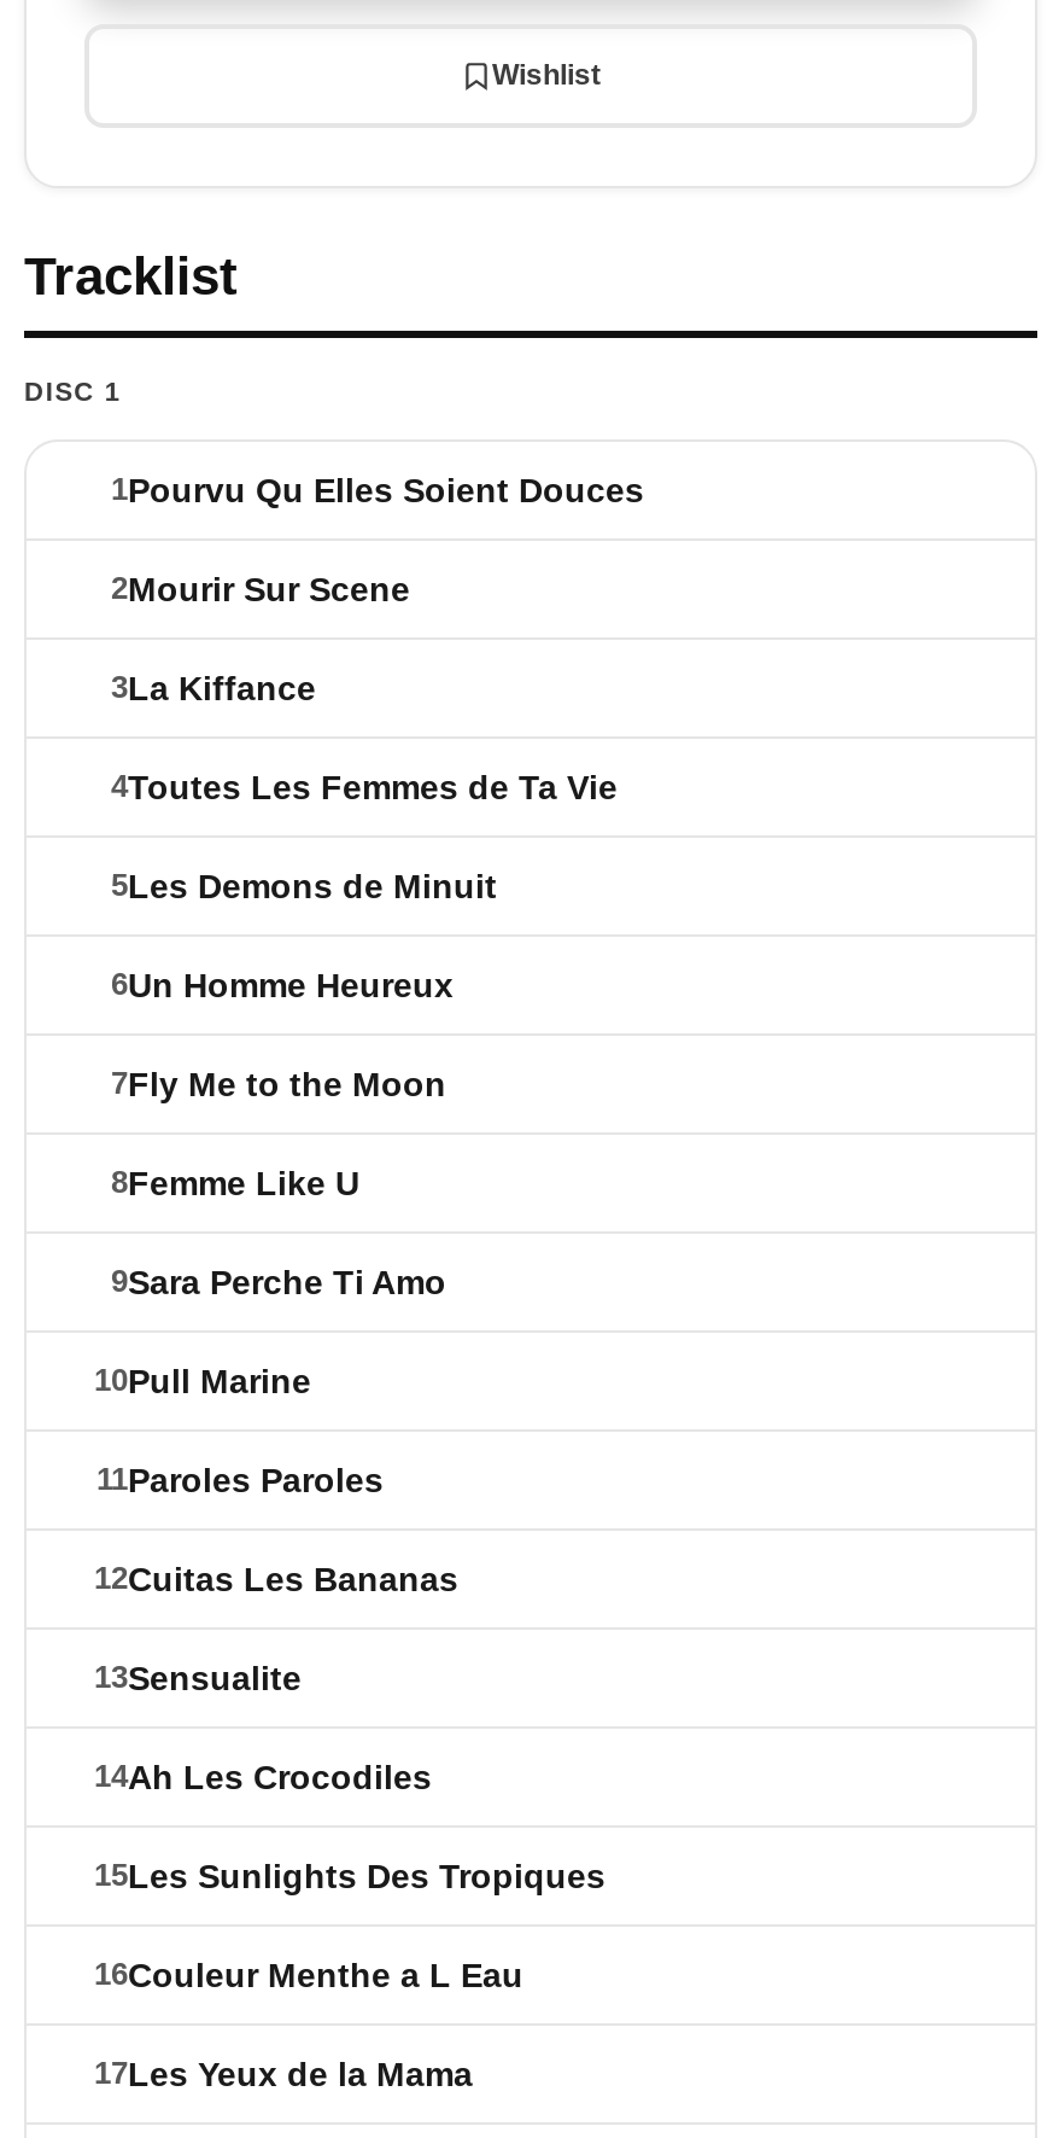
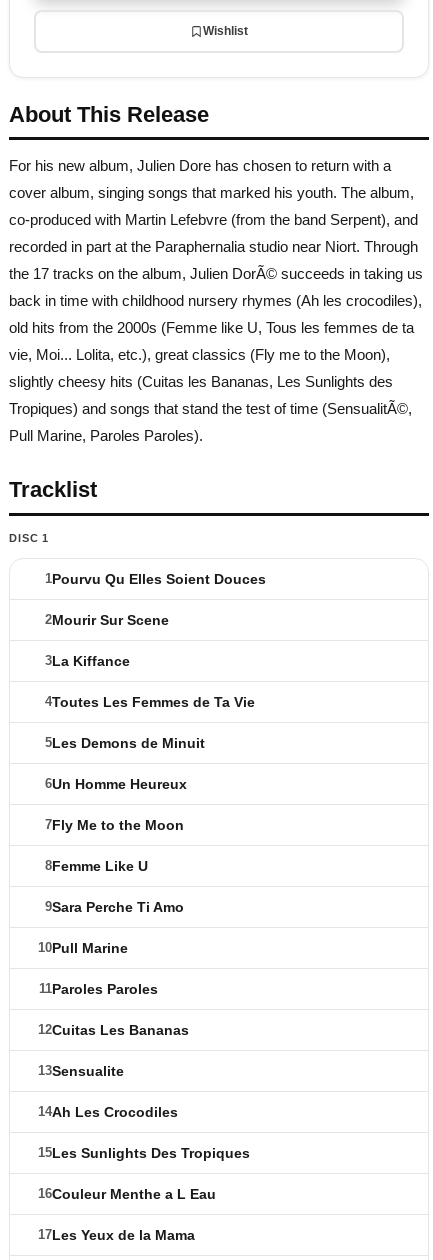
none -> [9,102,423,444] About This Release | For his new album, Julien Dore has chosen to return with a | cover album, singing songs that marked his youth. The album, | co-produced with Martin Lefebvre (from the band Serpent), and | recorded in part at the Paraphernalia studio near Niort. Through | the 17 tracks on the album, Julien DorÃ© succeeds in taking us | back in time with childhood nursery rhymes (Ah les crocodiles), | old hits from the 2000s (Femme like U, Tous les femmes de ta | vie, Moi... Lolita, etc.), great classics (Fly me to the Moon), | slightly cheesy hits (Cuitas les Bananas, Les Sunlights des | Tropiques) and songs that stand the test of time (SensualitÃ©, | Pull Marine, Paroles Paroles).

